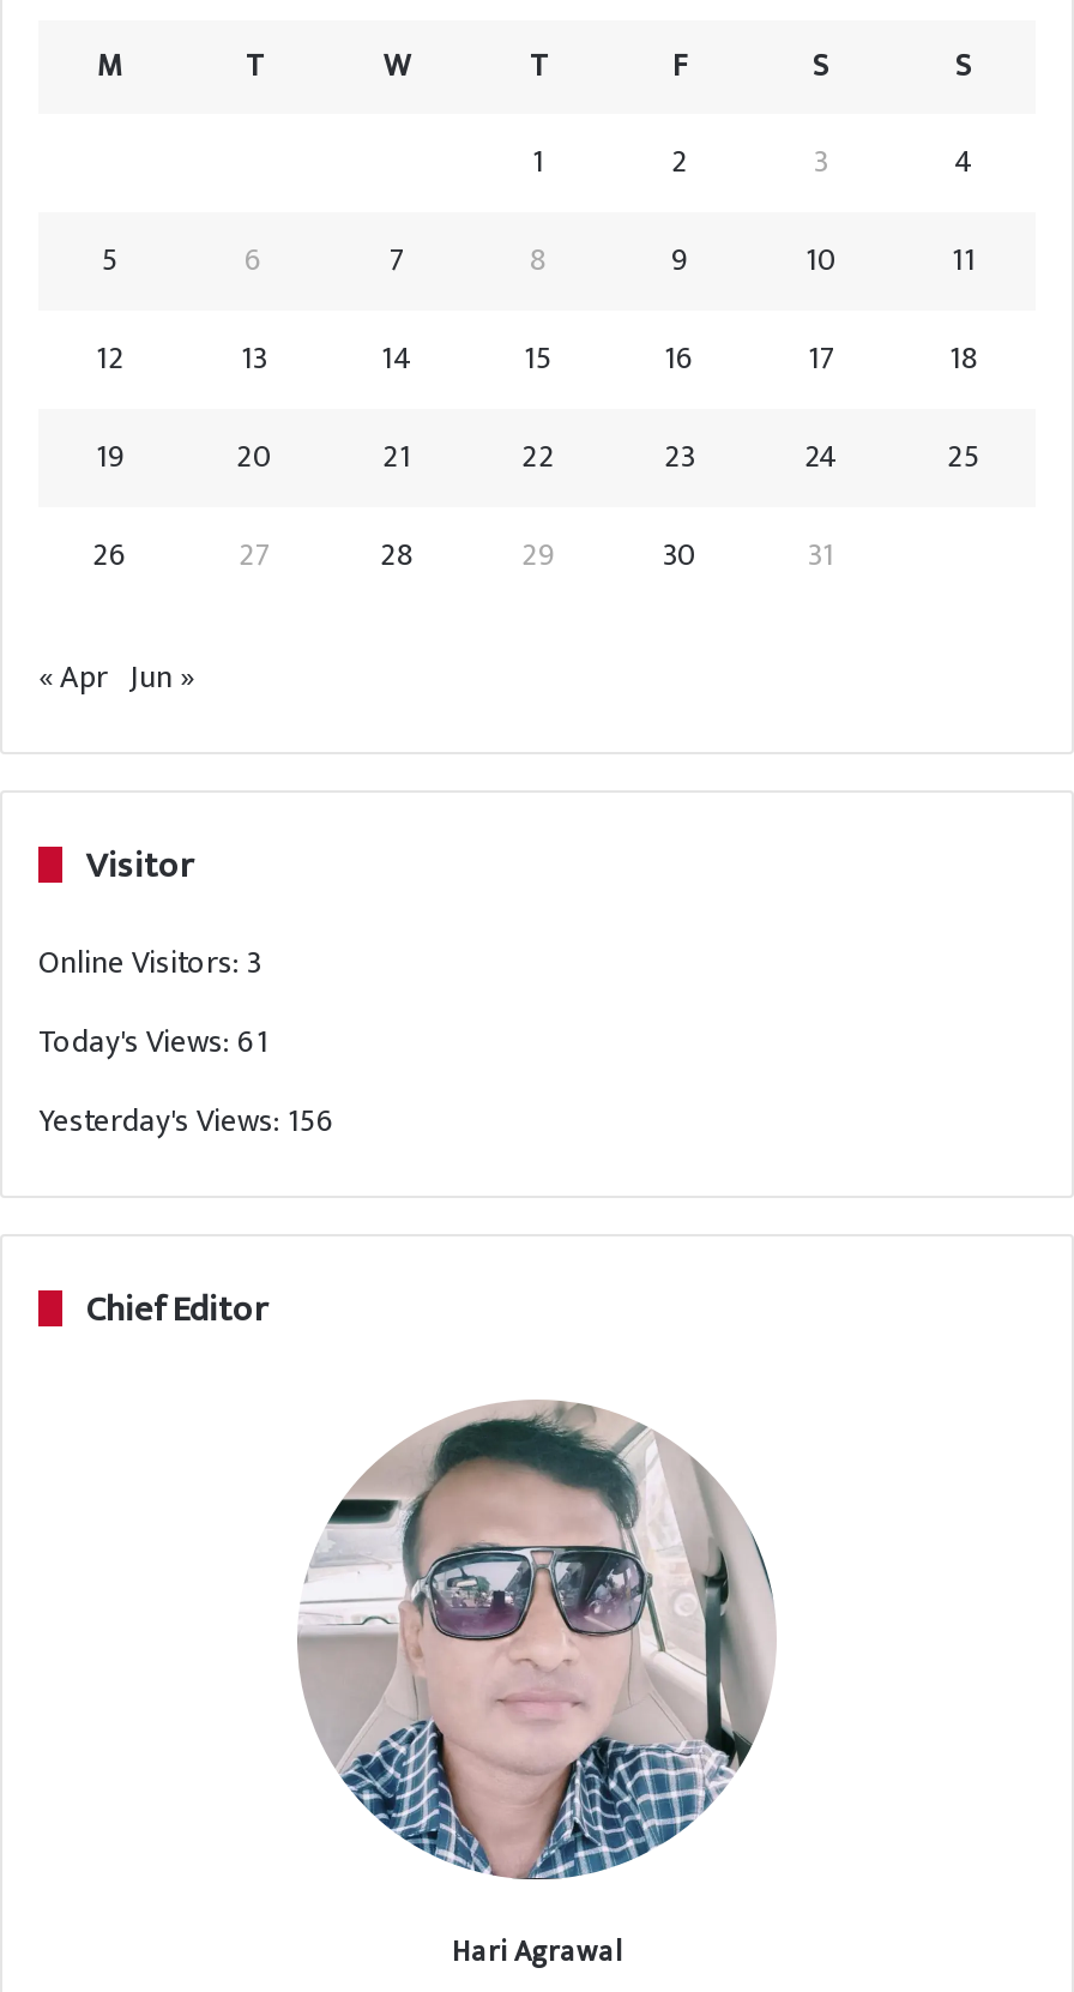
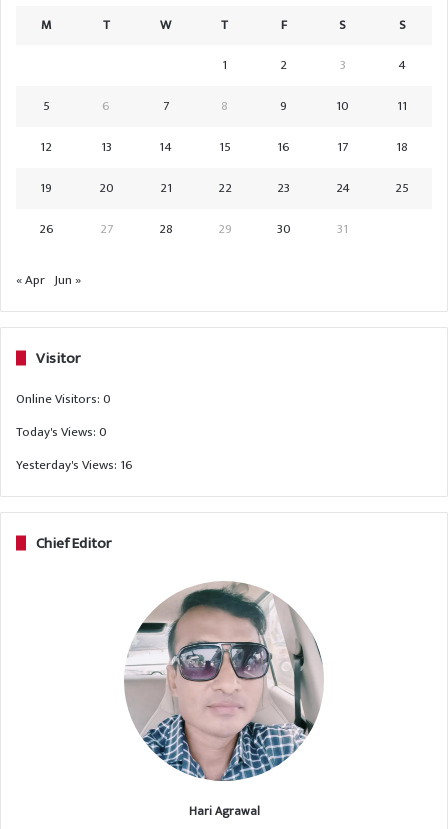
[38,936,261,989] Online Visitors: 3 -> [16,388,111,410] Online Visitors: 0
[38,1015,268,1068] Today's Views: 61 -> [16,421,107,443] Today's Views: 0
[38,1094,336,1147] Yesterday's Views: 156 -> [16,454,133,476] Yesterday's Views: 16

